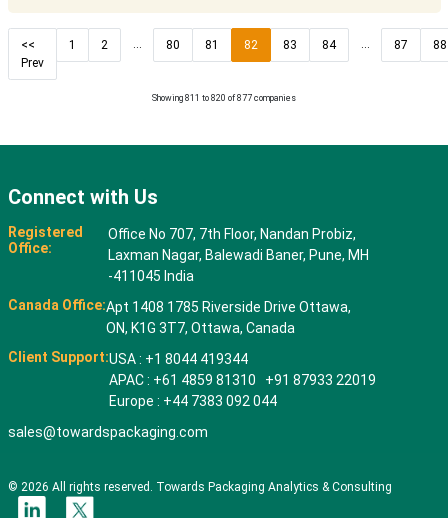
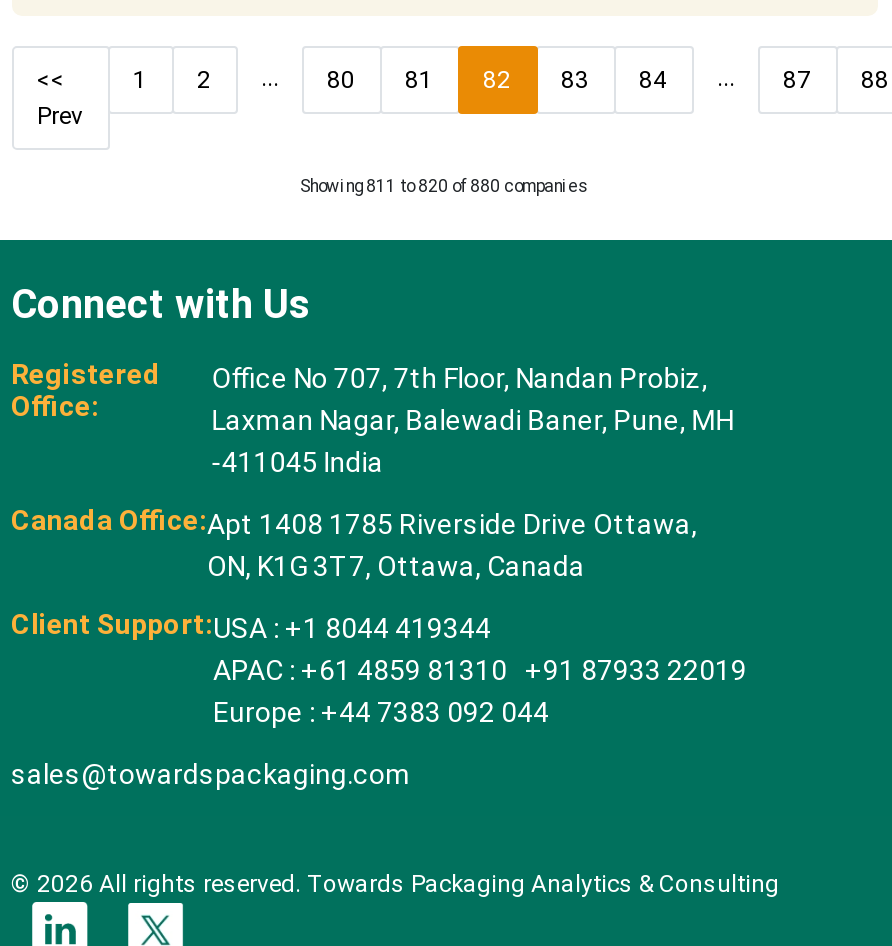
[152,93,296,103] Showing 811 to 820 of 877 companies -> [300,176,588,196] Showing 811 to 820 of 880 companies

